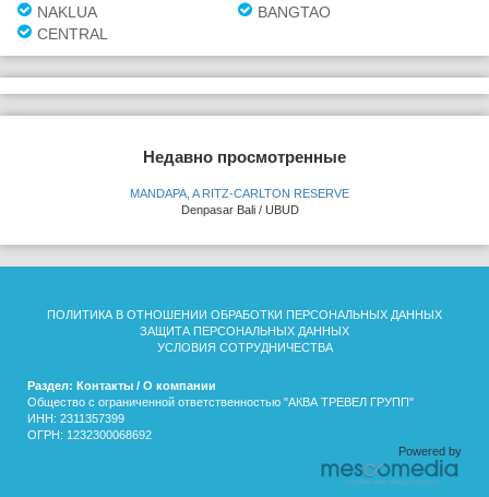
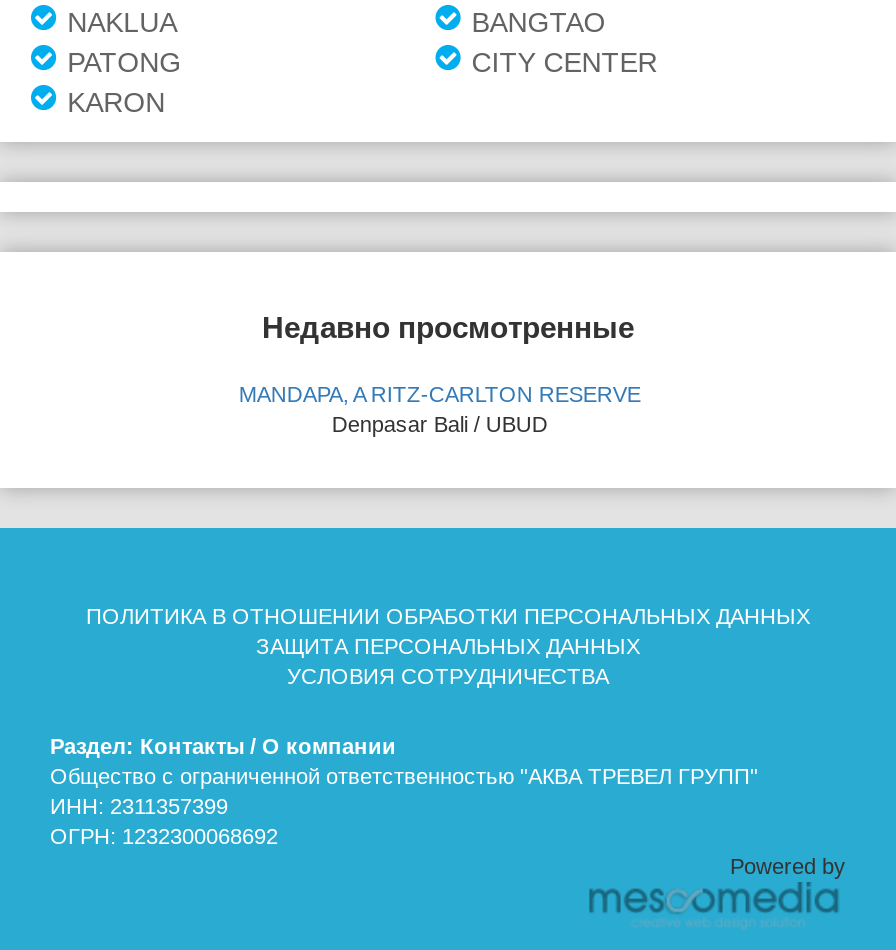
[37,25,108,43] CENTRAL -> [67,46,658,118] PATONG | CITY CENTER | KARON

